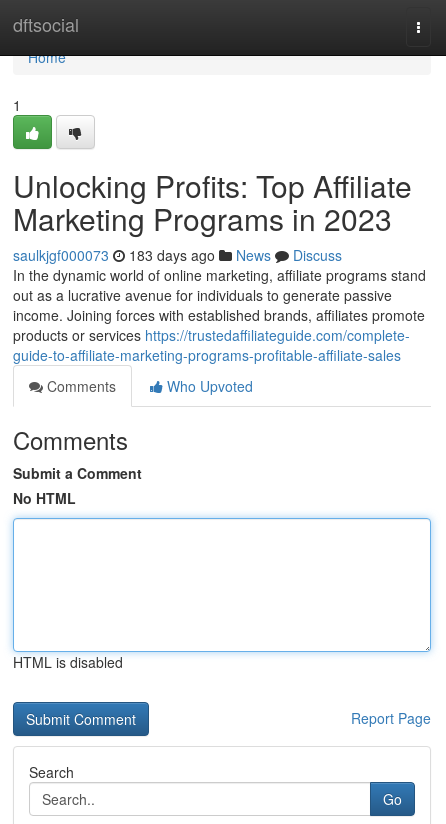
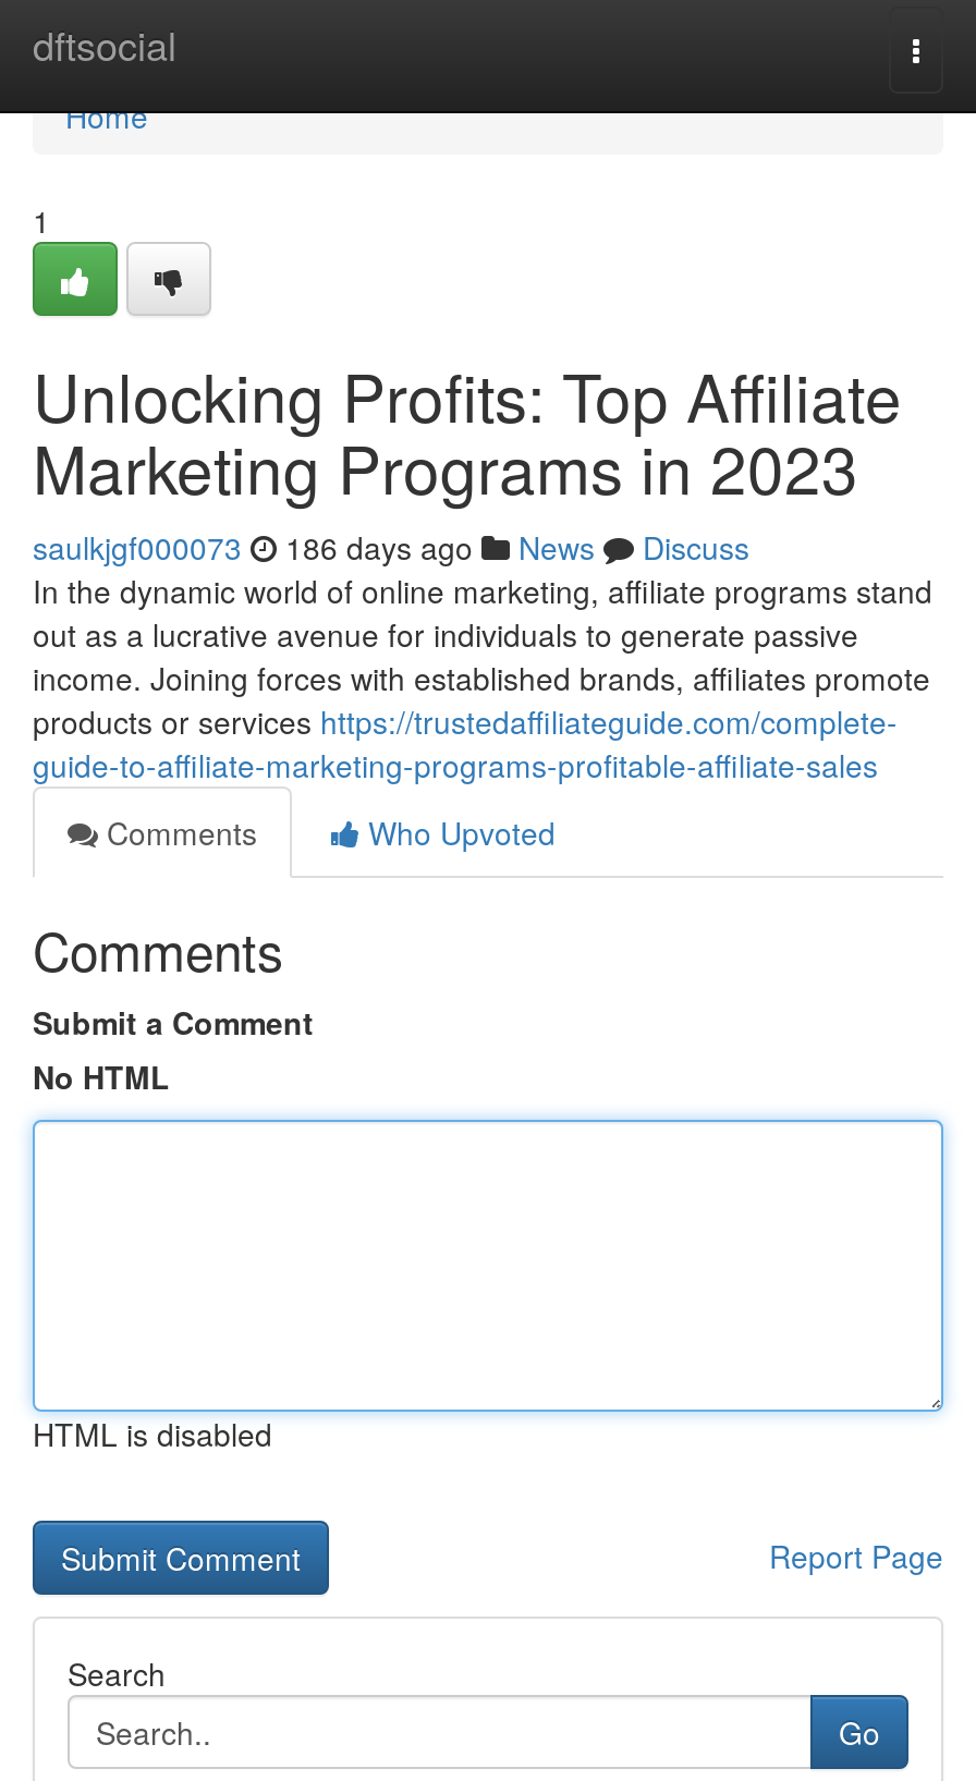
[13,245,342,265] saulkjgf000073 183 days ago News Discuss -> [33,525,749,569] saulkjgf000073 186 days ago News Discuss

